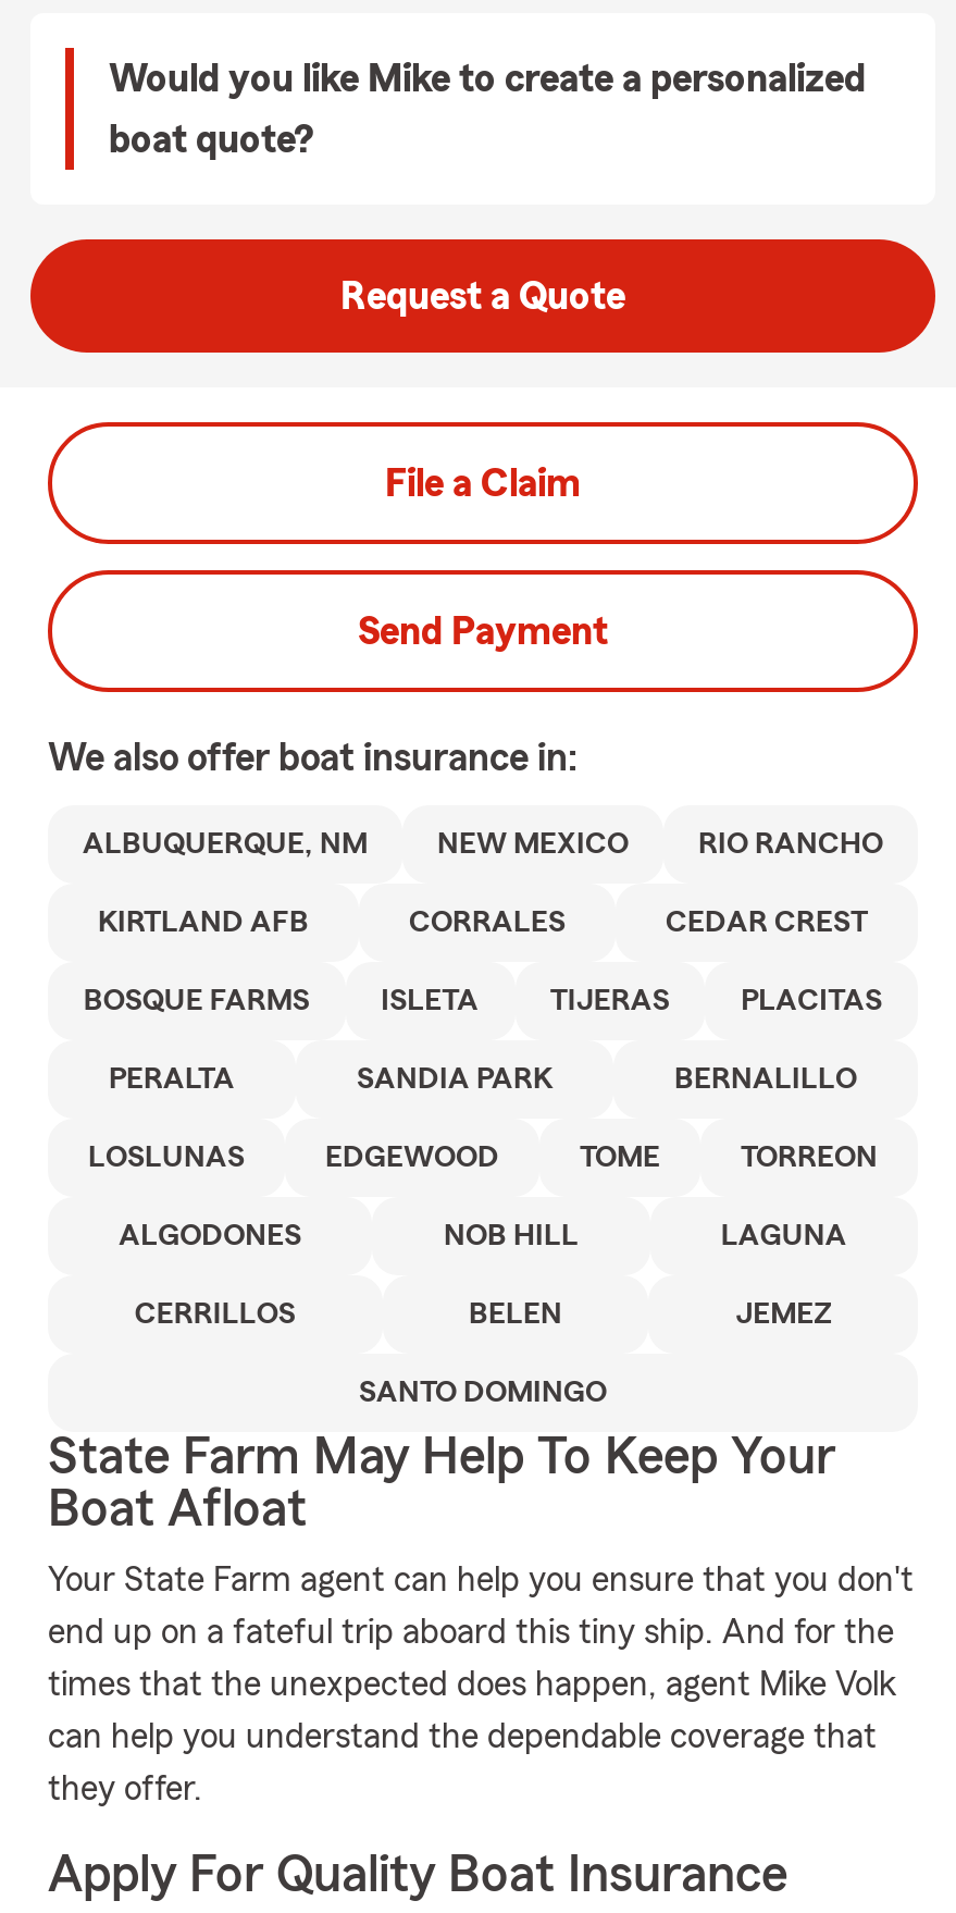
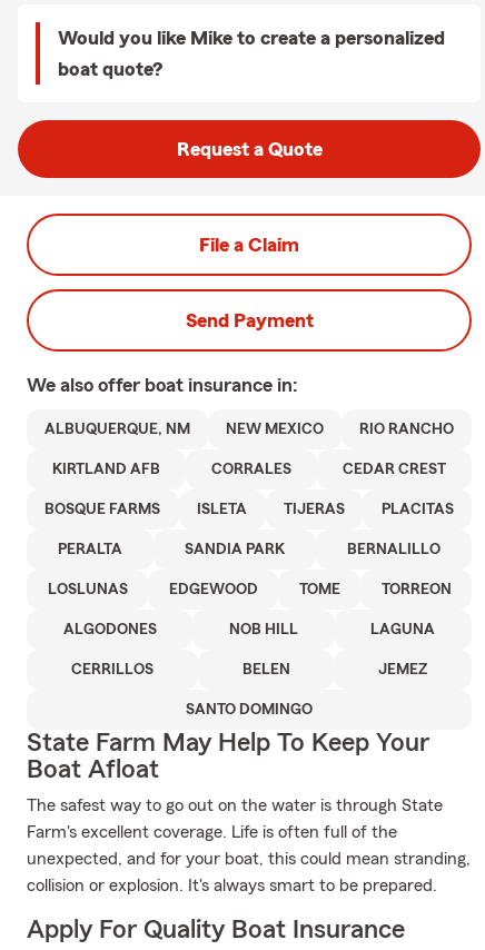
[48,1563,914,1806] Your State Farm agent can help you ensure that you don't | end up on a fateful trip aboard this tiny ship. And for the | times that the unexpected does happen, agent Mike Volk | can help you understand the dependable coverage that | they offer. -> [27,796,471,894] The safest way to go out on the water is through State | Farm's excellent coverage. Life is often full of the | unexpected, and for your boat, this could mean stranding, | collision or explosion. It's always smart to be prepared.

